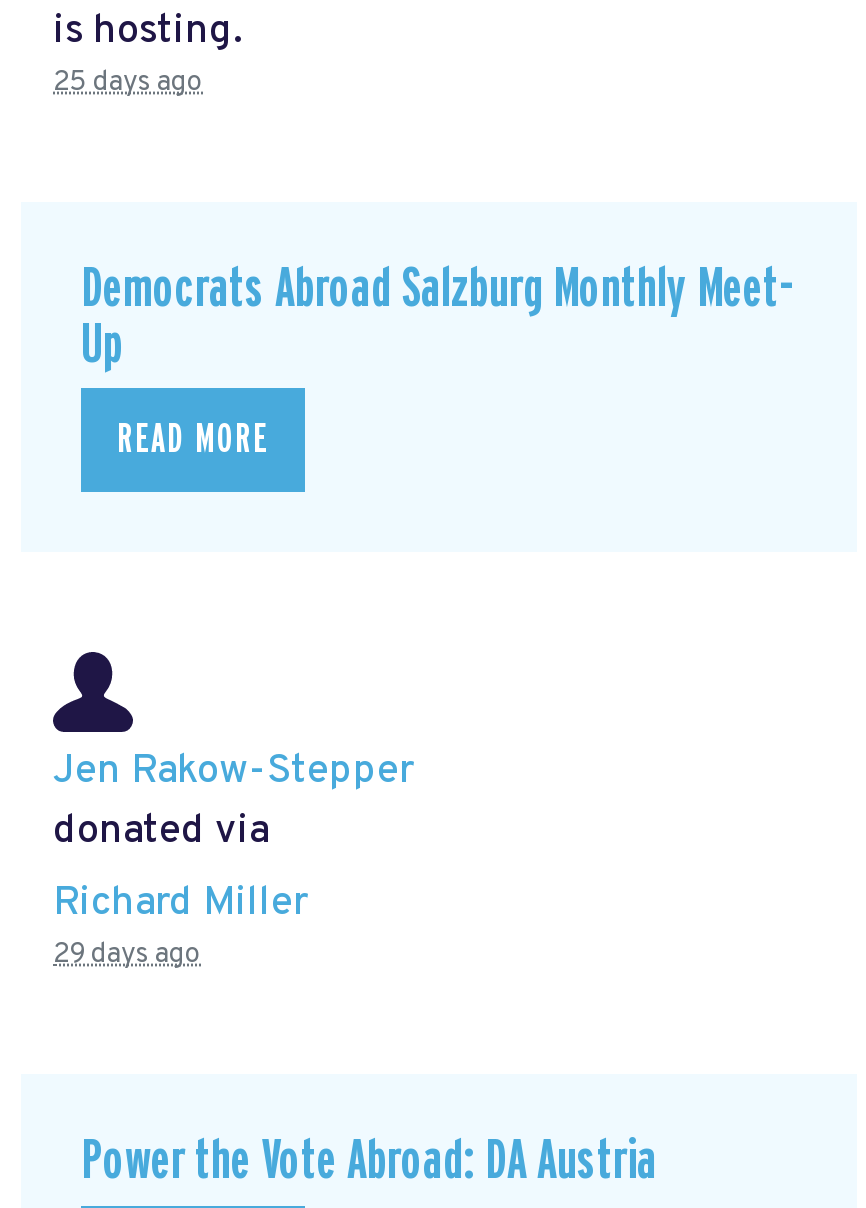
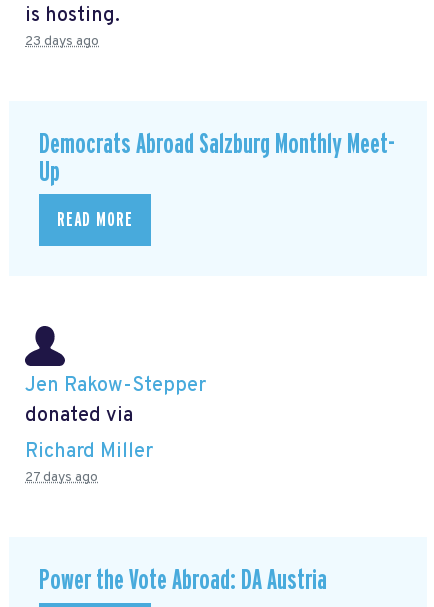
[53,66,203,100] 25 days ago -> [25,33,99,50] 23 days ago
[53,938,201,972] 29 days ago -> [25,469,98,486] 27 days ago

